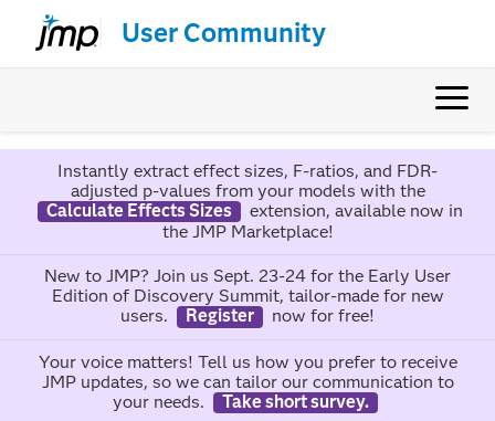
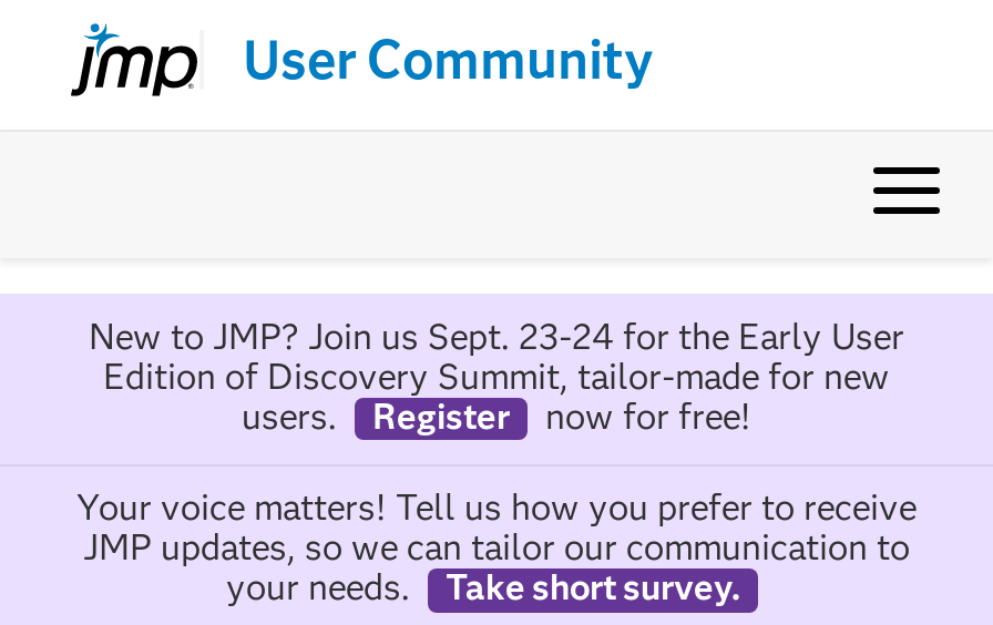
[46,160,462,242] Instantly extract effect sizes, F-ratios, and FDR- | adjusted p-values from your models with the | Calculate Effects Sizes | extension, available now in | the JMP Marketplace! -> none

